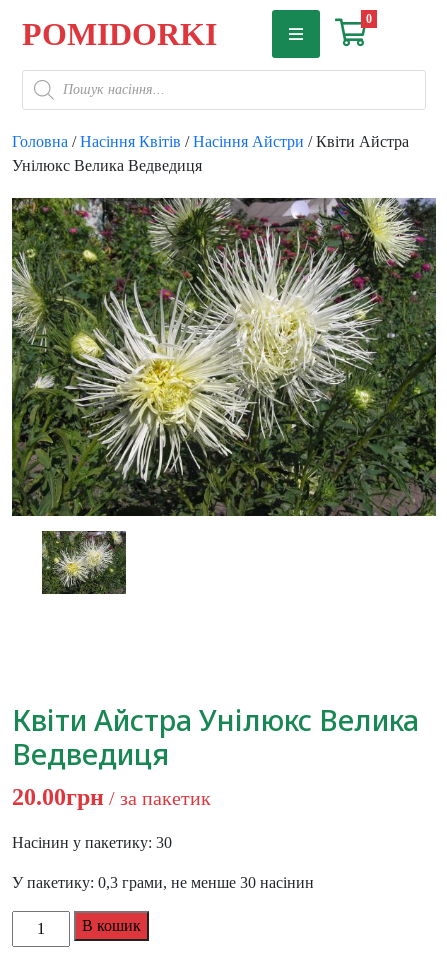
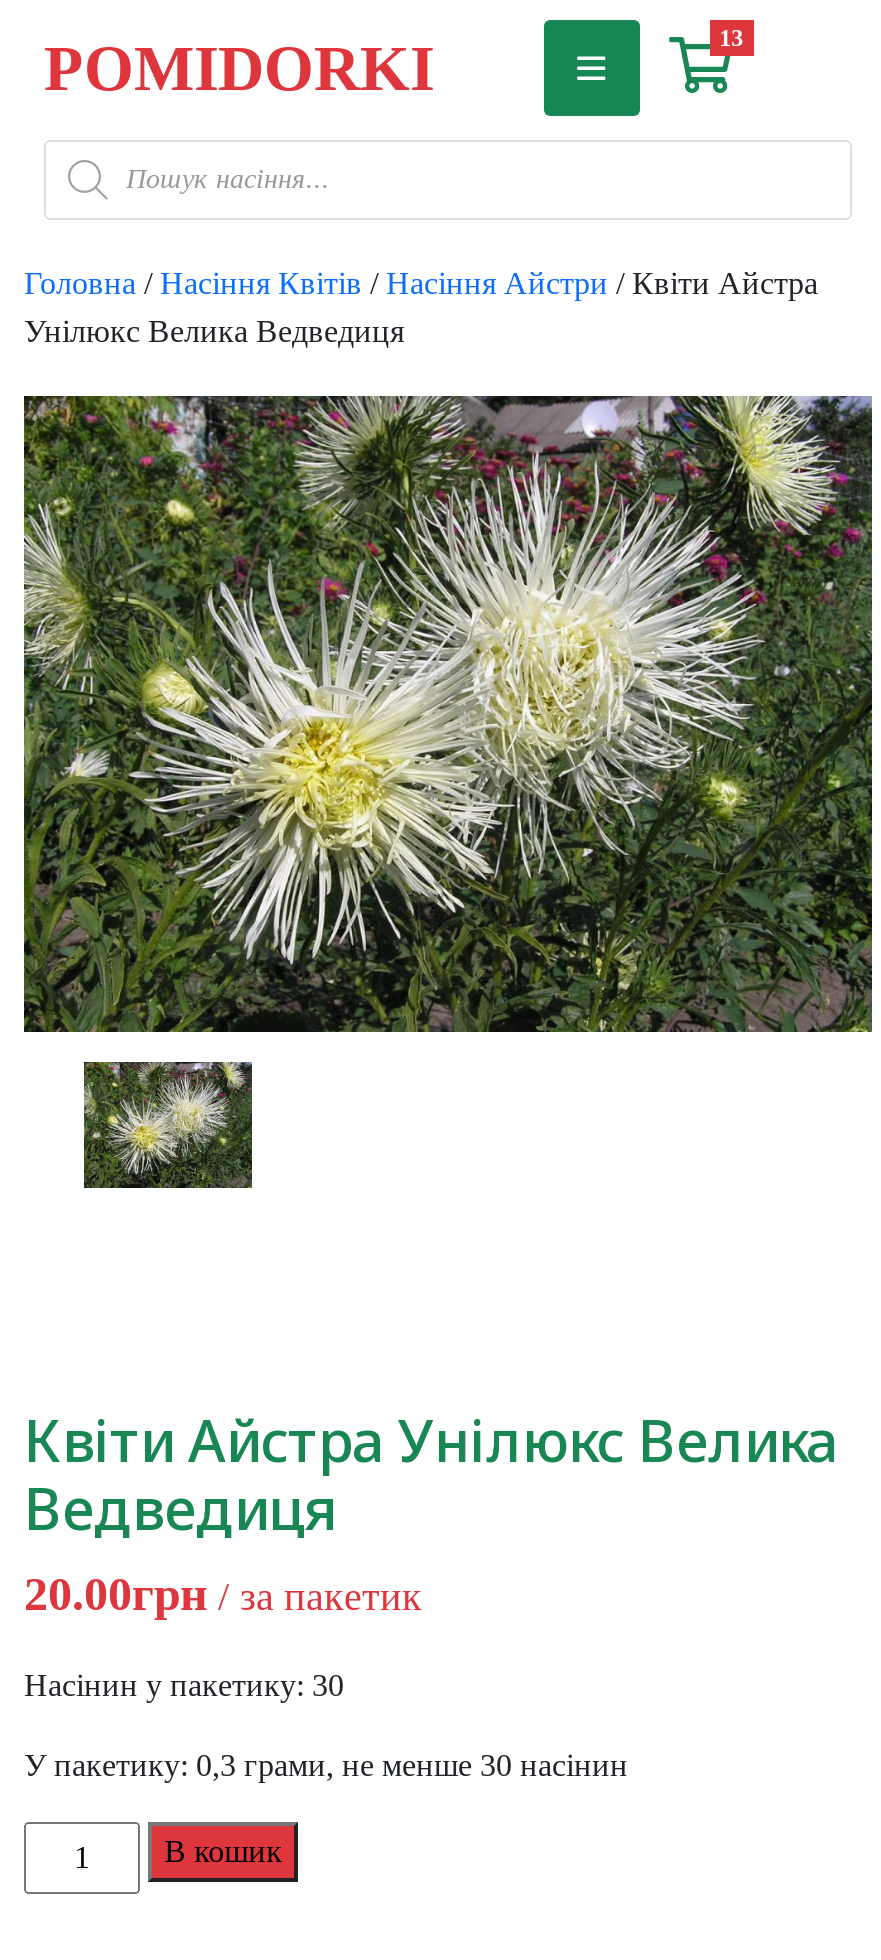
[366,12,372,26] 0 -> [719,24,743,52] 13

